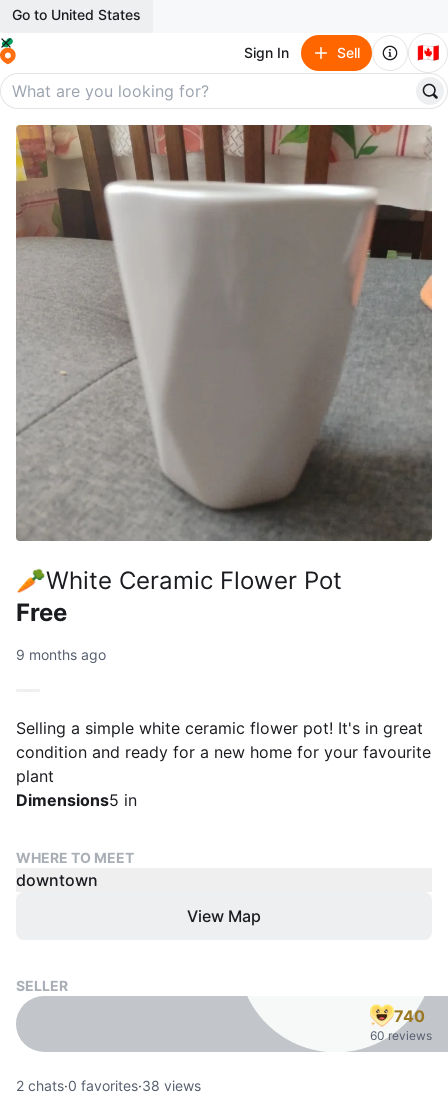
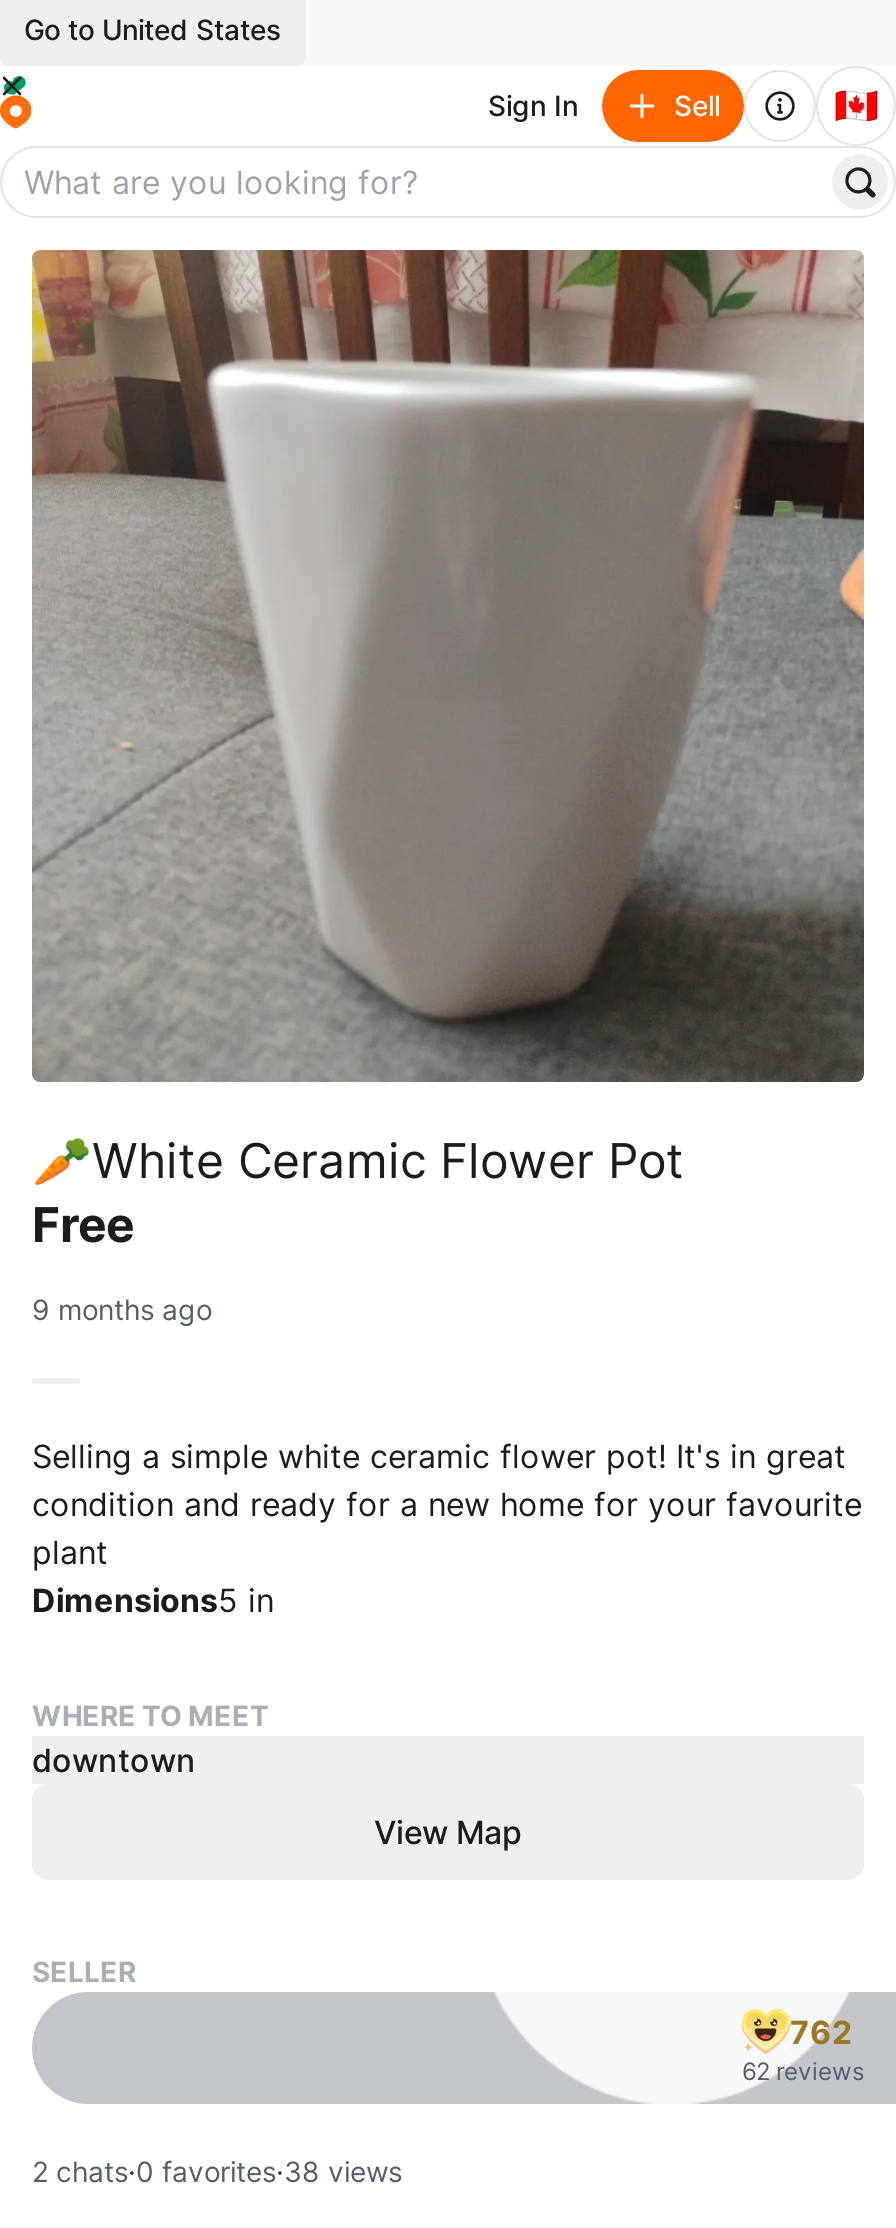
[394,1005,425,1025] 740 -> [790,2011,852,2051] 762
[370,1028,432,1043] 60 reviews -> [742,2056,864,2086] 62 reviews

